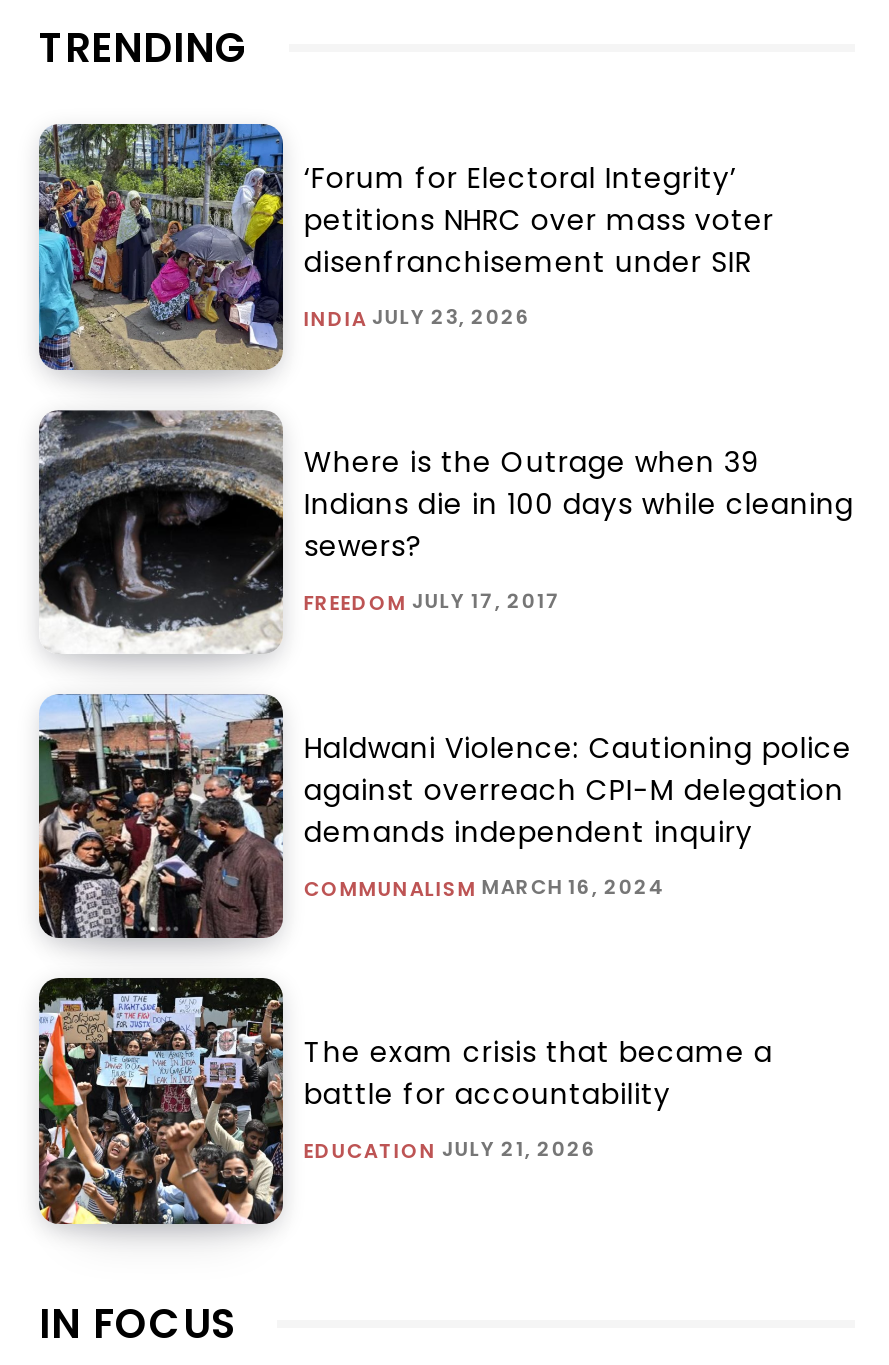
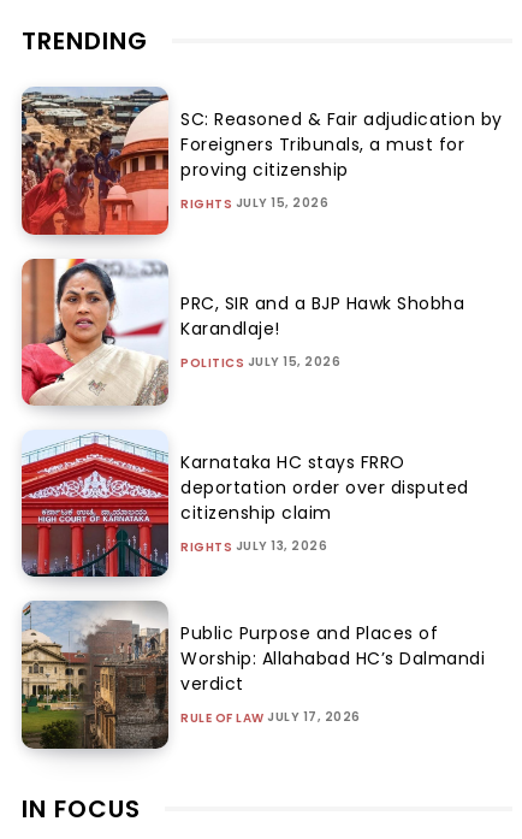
[37,122,774,372] [image] | ‘Forum for Electoral Integrity’ | petitions NHRC over mass voter | disenfranchisement under SIR -> [20,87,503,236] [image] | SC: Reasoned & Fair adjudication by | Foreigners Tribunals, a must for | proving citizenship
[304,302,531,334] INDIA JULY 23, 2026 -> [181,194,329,213] RIGHTS JULY 15, 2026
[37,408,854,654] [image] | Where is the Outrage when 39 | Indians die in 100 days while cleaning | sewers? -> [20,258,465,407] [image] | PRC, SIR and a BJP Hawk Shobha | Karandlaje!
[304,586,561,618] FREEDOM JULY 17, 2017 -> [181,352,341,372] POLITICS JULY 15, 2026
[37,692,852,940] [image] | Haldwani Violence: Cautioning police | against overreach CPI-M delegation | demands independent inquiry -> [20,430,469,578] [image] | Karnataka HC stays FRRO | deportation order over disputed | citizenship claim
[304,871,666,903] COMMUNALISM MARCH 16, 2024 -> [181,536,328,556] RIGHTS JULY 13, 2026
[37,976,773,1224] [image] | The exam crisis that became a | battle for accountability -> [20,601,485,750] [image] | Public Purpose and Places of | Worship: Allahabad HC’s Dalmandi | verdict
[304,1135,597,1167] EDUCATION JULY 21, 2026 -> [181,708,361,727] RULE OF LAW JULY 17, 2026

